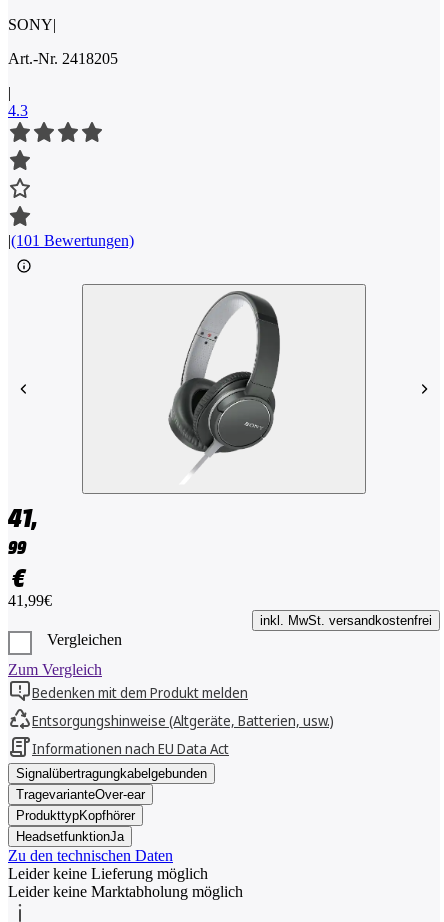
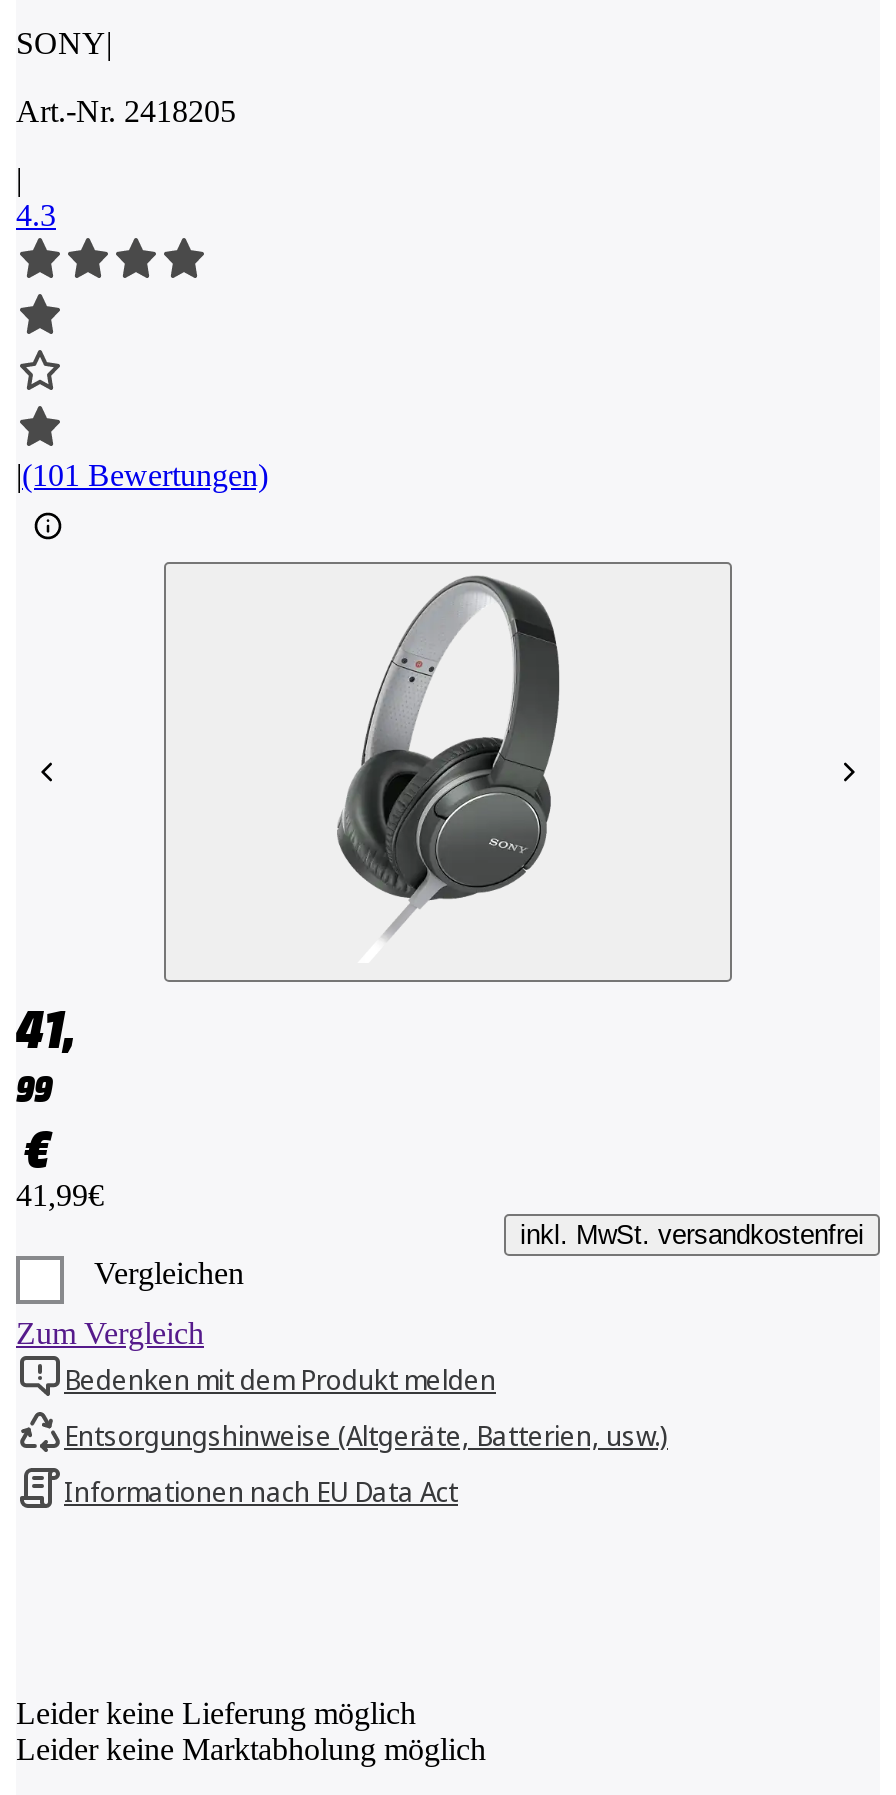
[8,766,207,864] Signalübertragungkabelgebunden | TragevarianteOver-ear | ProdukttypKopfhörer | HeadsetfunktionJa | Zu den technischen Daten -> none

